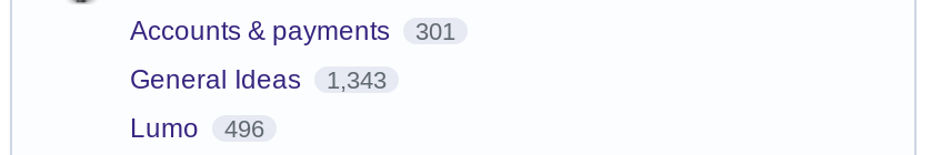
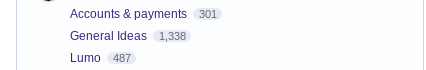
[130,65,387,96] General Ideas 1,343 -> [70,29,185,43] General Ideas 1,338
[130,114,264,145] Lumo 496 -> [70,51,130,65] Lumo 487

